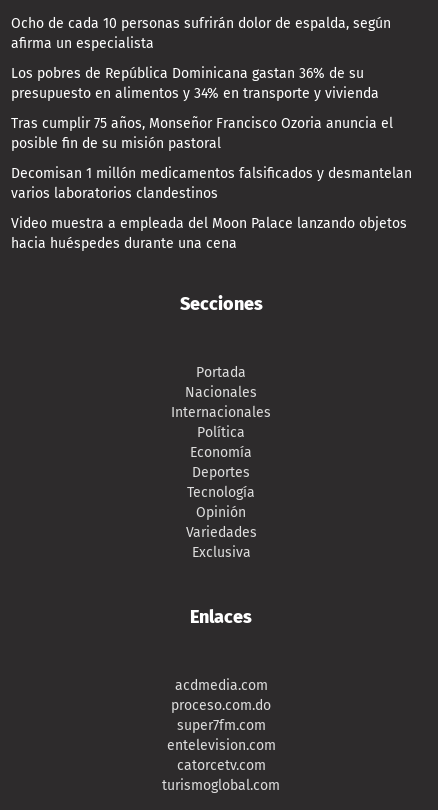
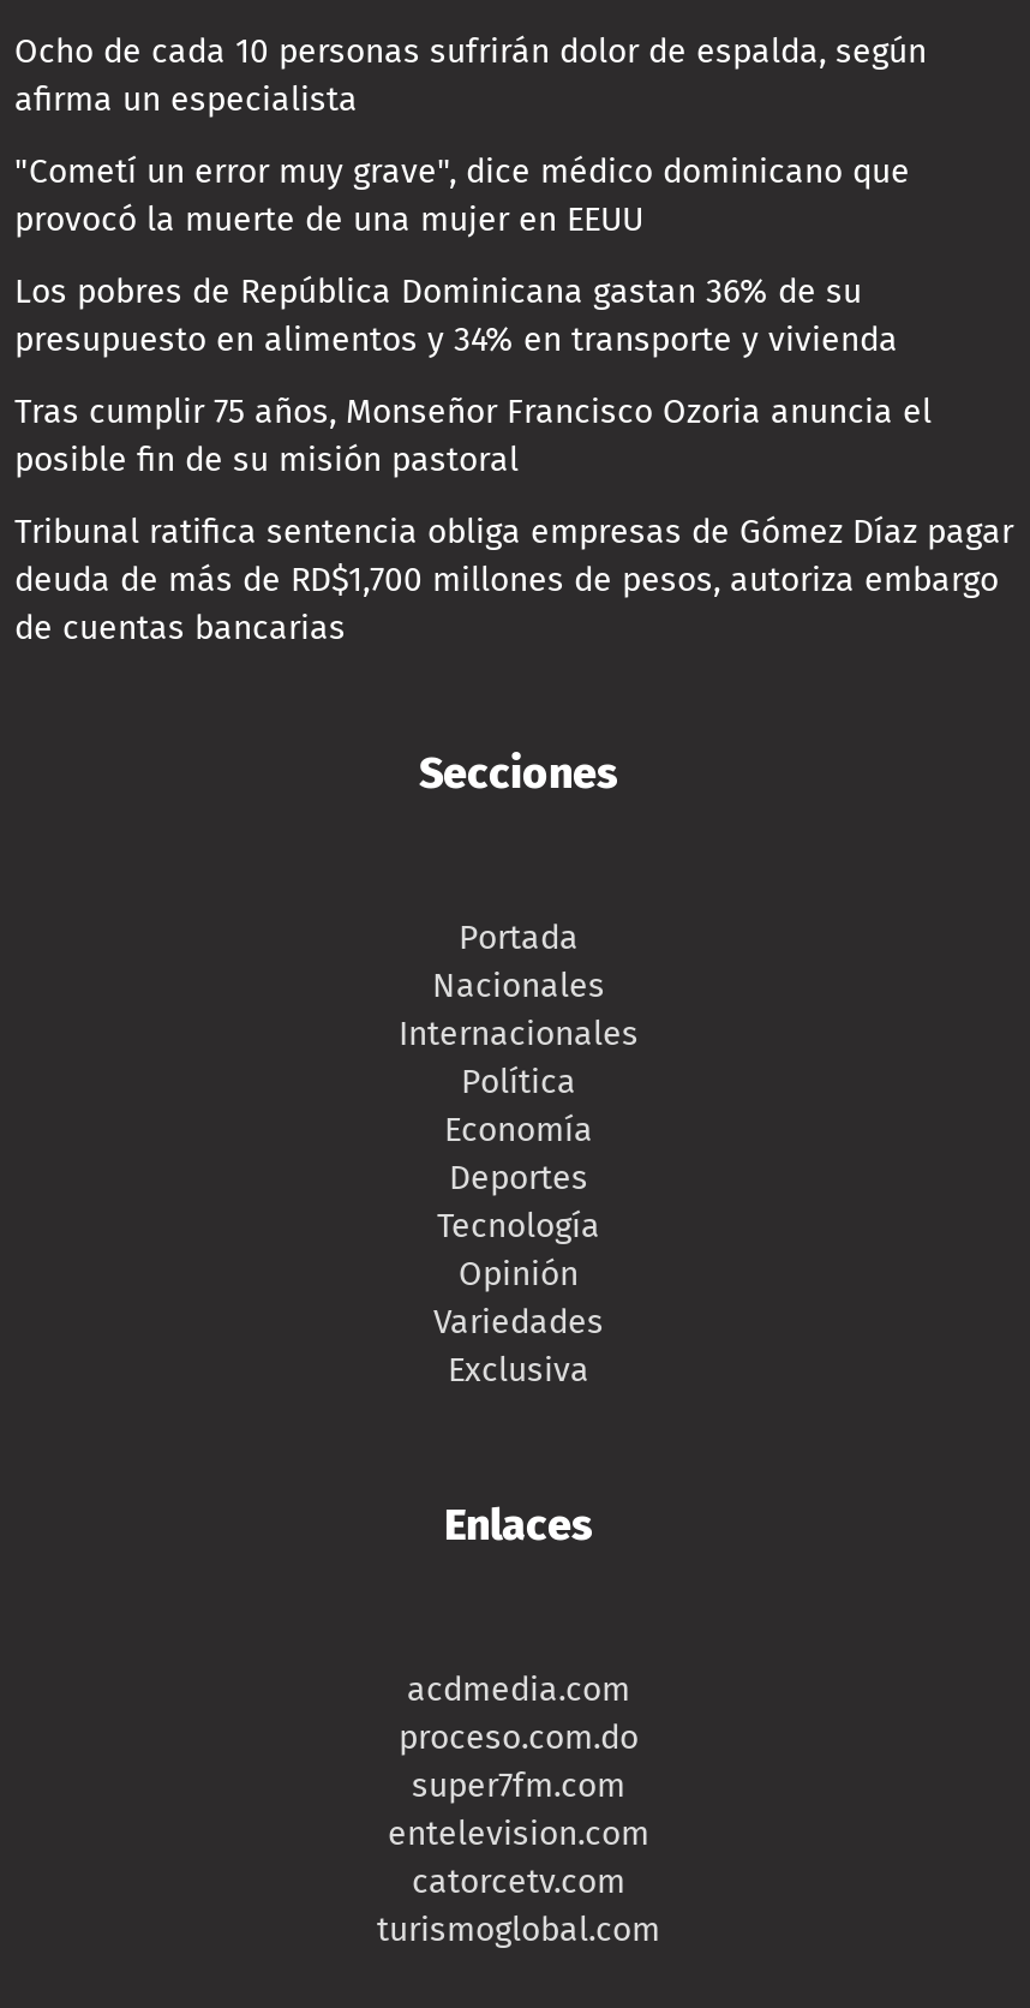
none -> [14,151,910,239] "Cometí un error muy grave", dice médico dominicano que | provocó la muerte de una mujer en EEUU
moved [11,65,393,152] -> [14,271,932,480]: Los pobres de República Dominicana gastan 36% de su | presupuesto en alimentos y 34% en transporte y vivienda | Tras cumplir 75 años, Monseñor Francisco Ozoria anuncia el | posible fin de su misión pastoral
[11,165,412,252] Decomisan 1 millón medicamentos falsificados y desmantelan | varios laboratorios clandestinos | Video muestra a empleada del Moon Palace lanzando objetos | hacia huéspedes durante una cena -> [14,511,1013,648] Tribunal ratifica sentencia obliga empresas de Gómez Díaz pagar | deuda de más de RD$1,700 millones de pesos, autoriza embargo | de cuentas bancarias

